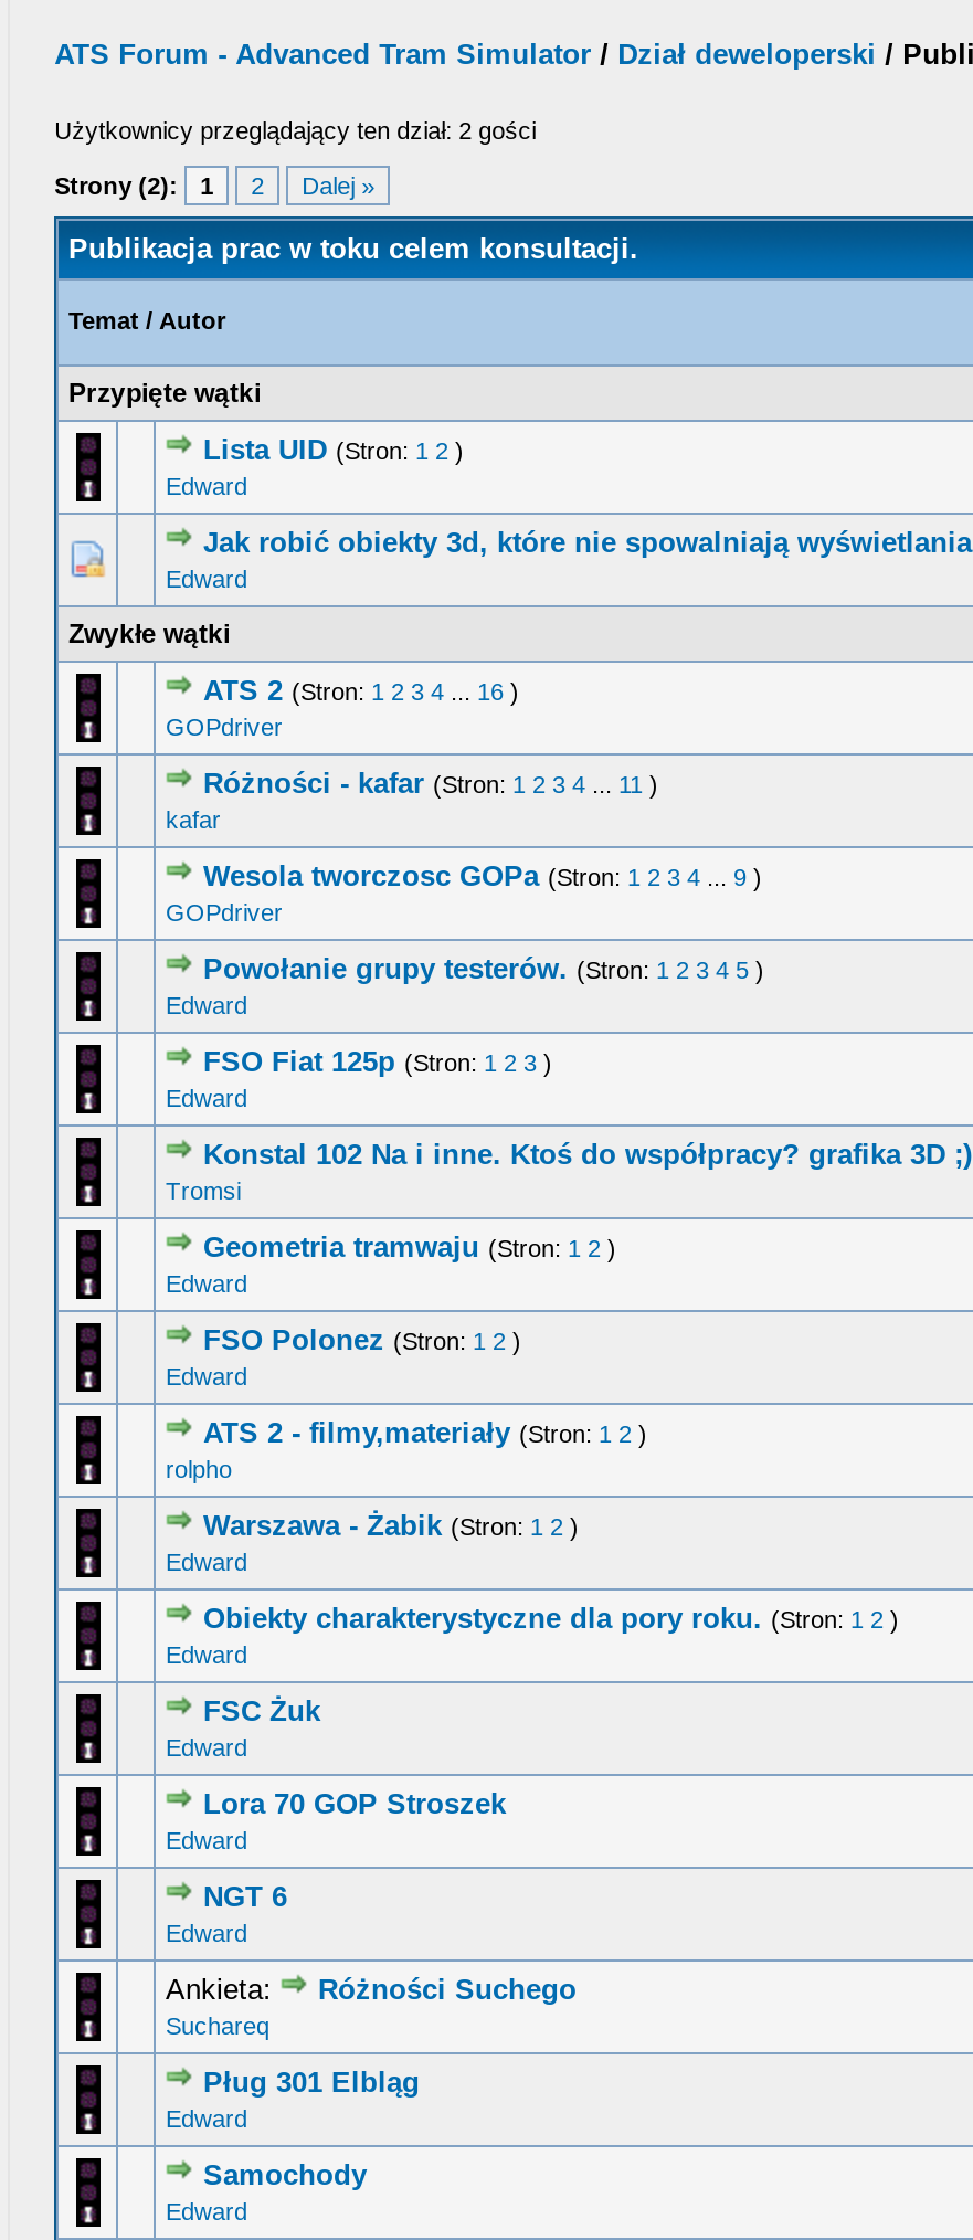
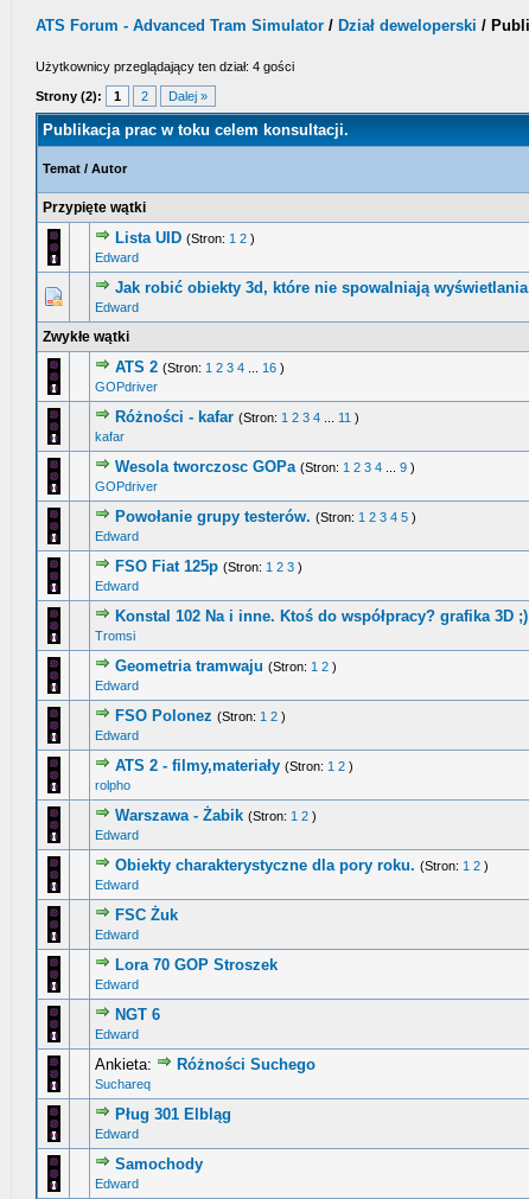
[54,117,536,144] Użytkownicy przeglądający ten dział: 2 gości -> [36,59,294,74] Użytkownicy przeglądający ten dział: 4 gości

